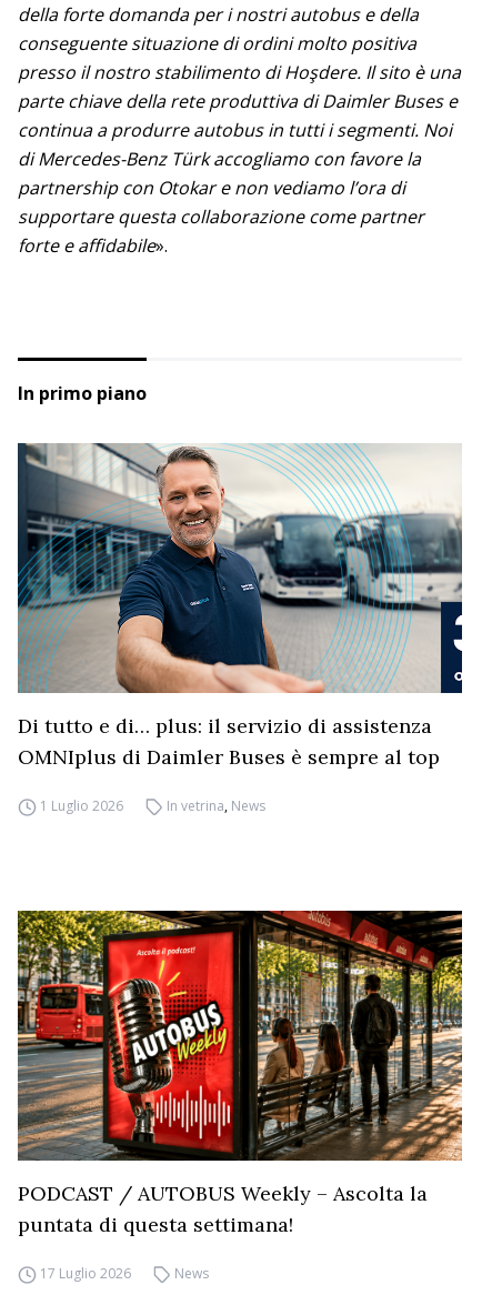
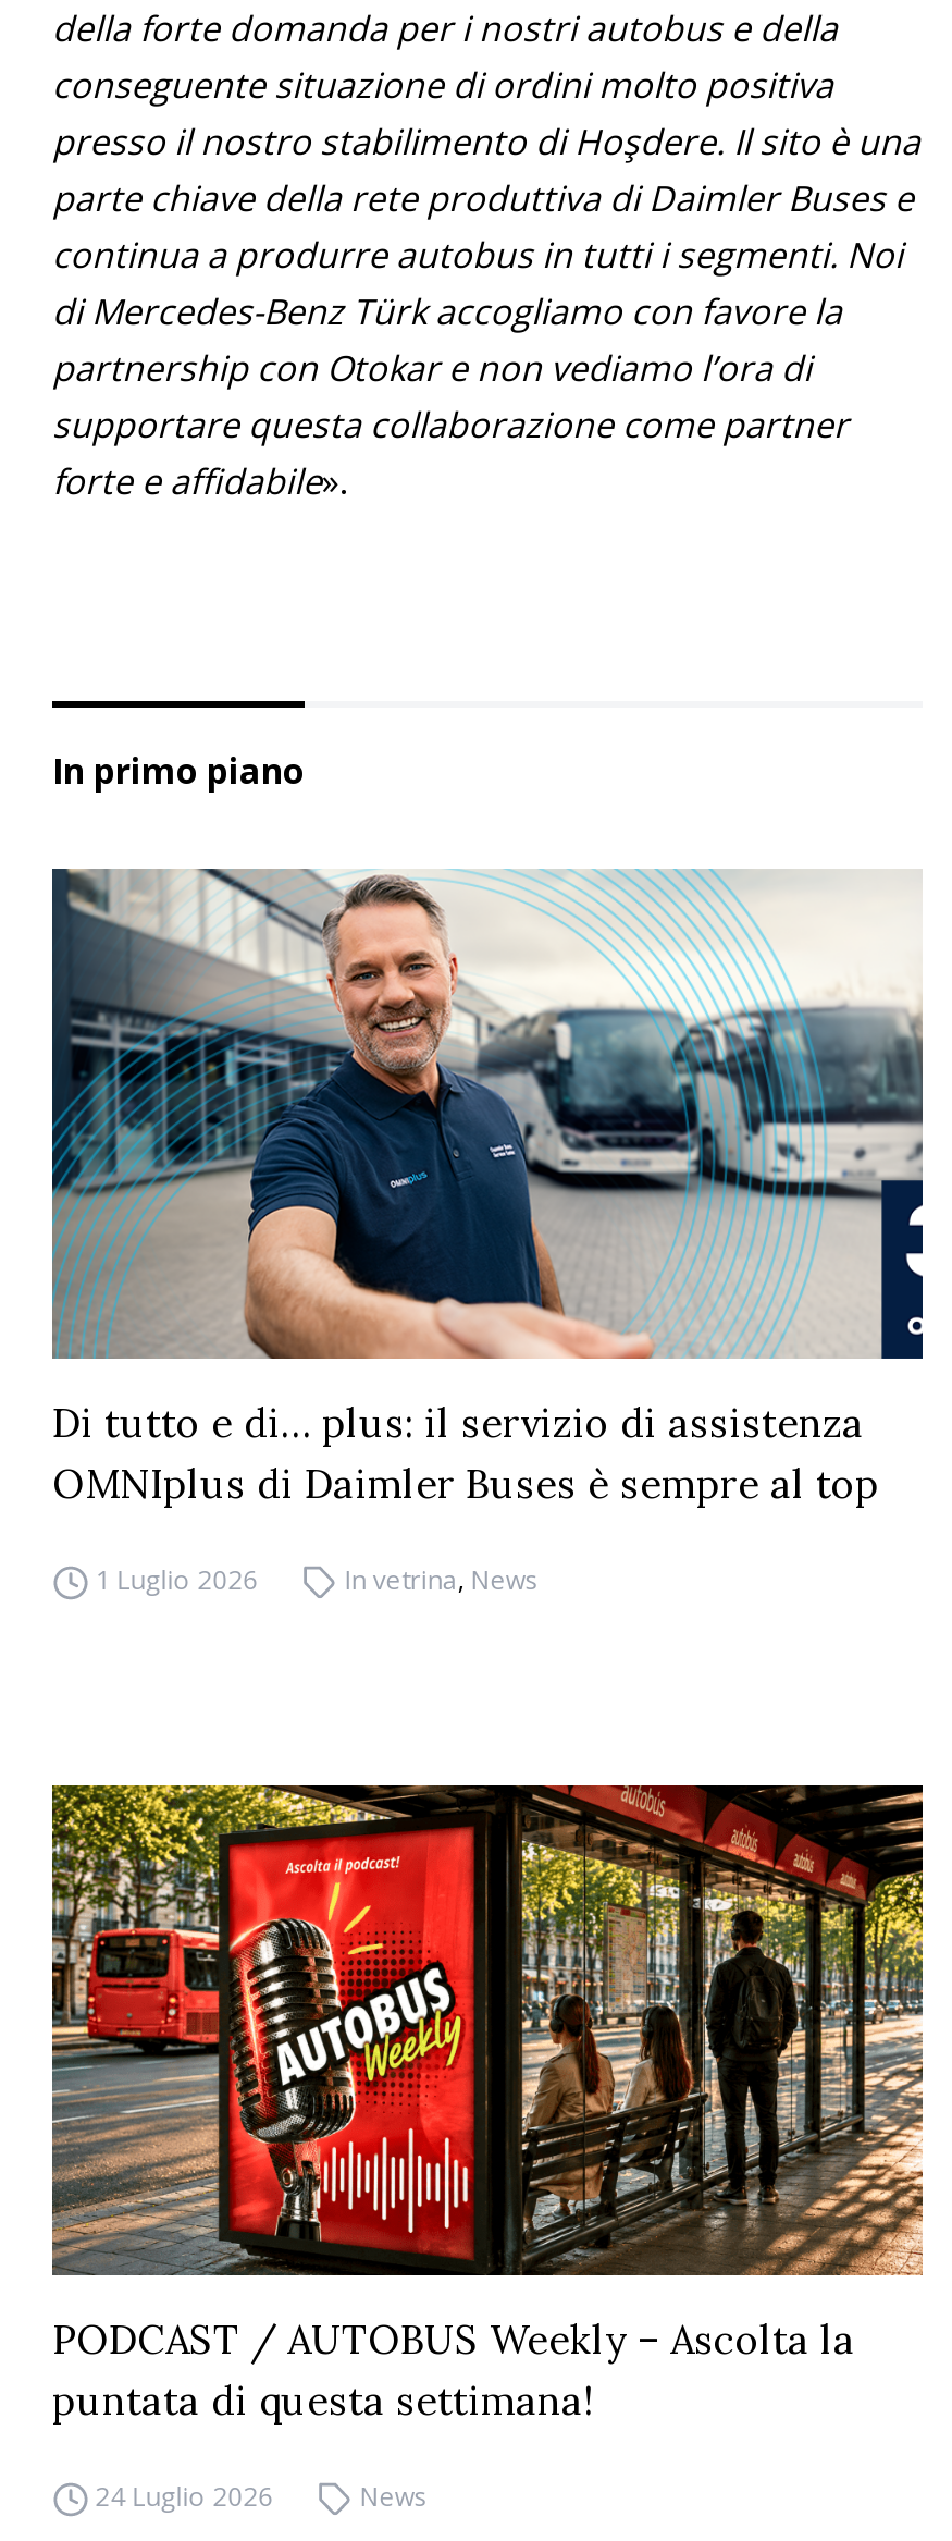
[40,1264,131,1283] 17 Luglio 2026 -> [95,2479,274,2516] 24 Luglio 2026

